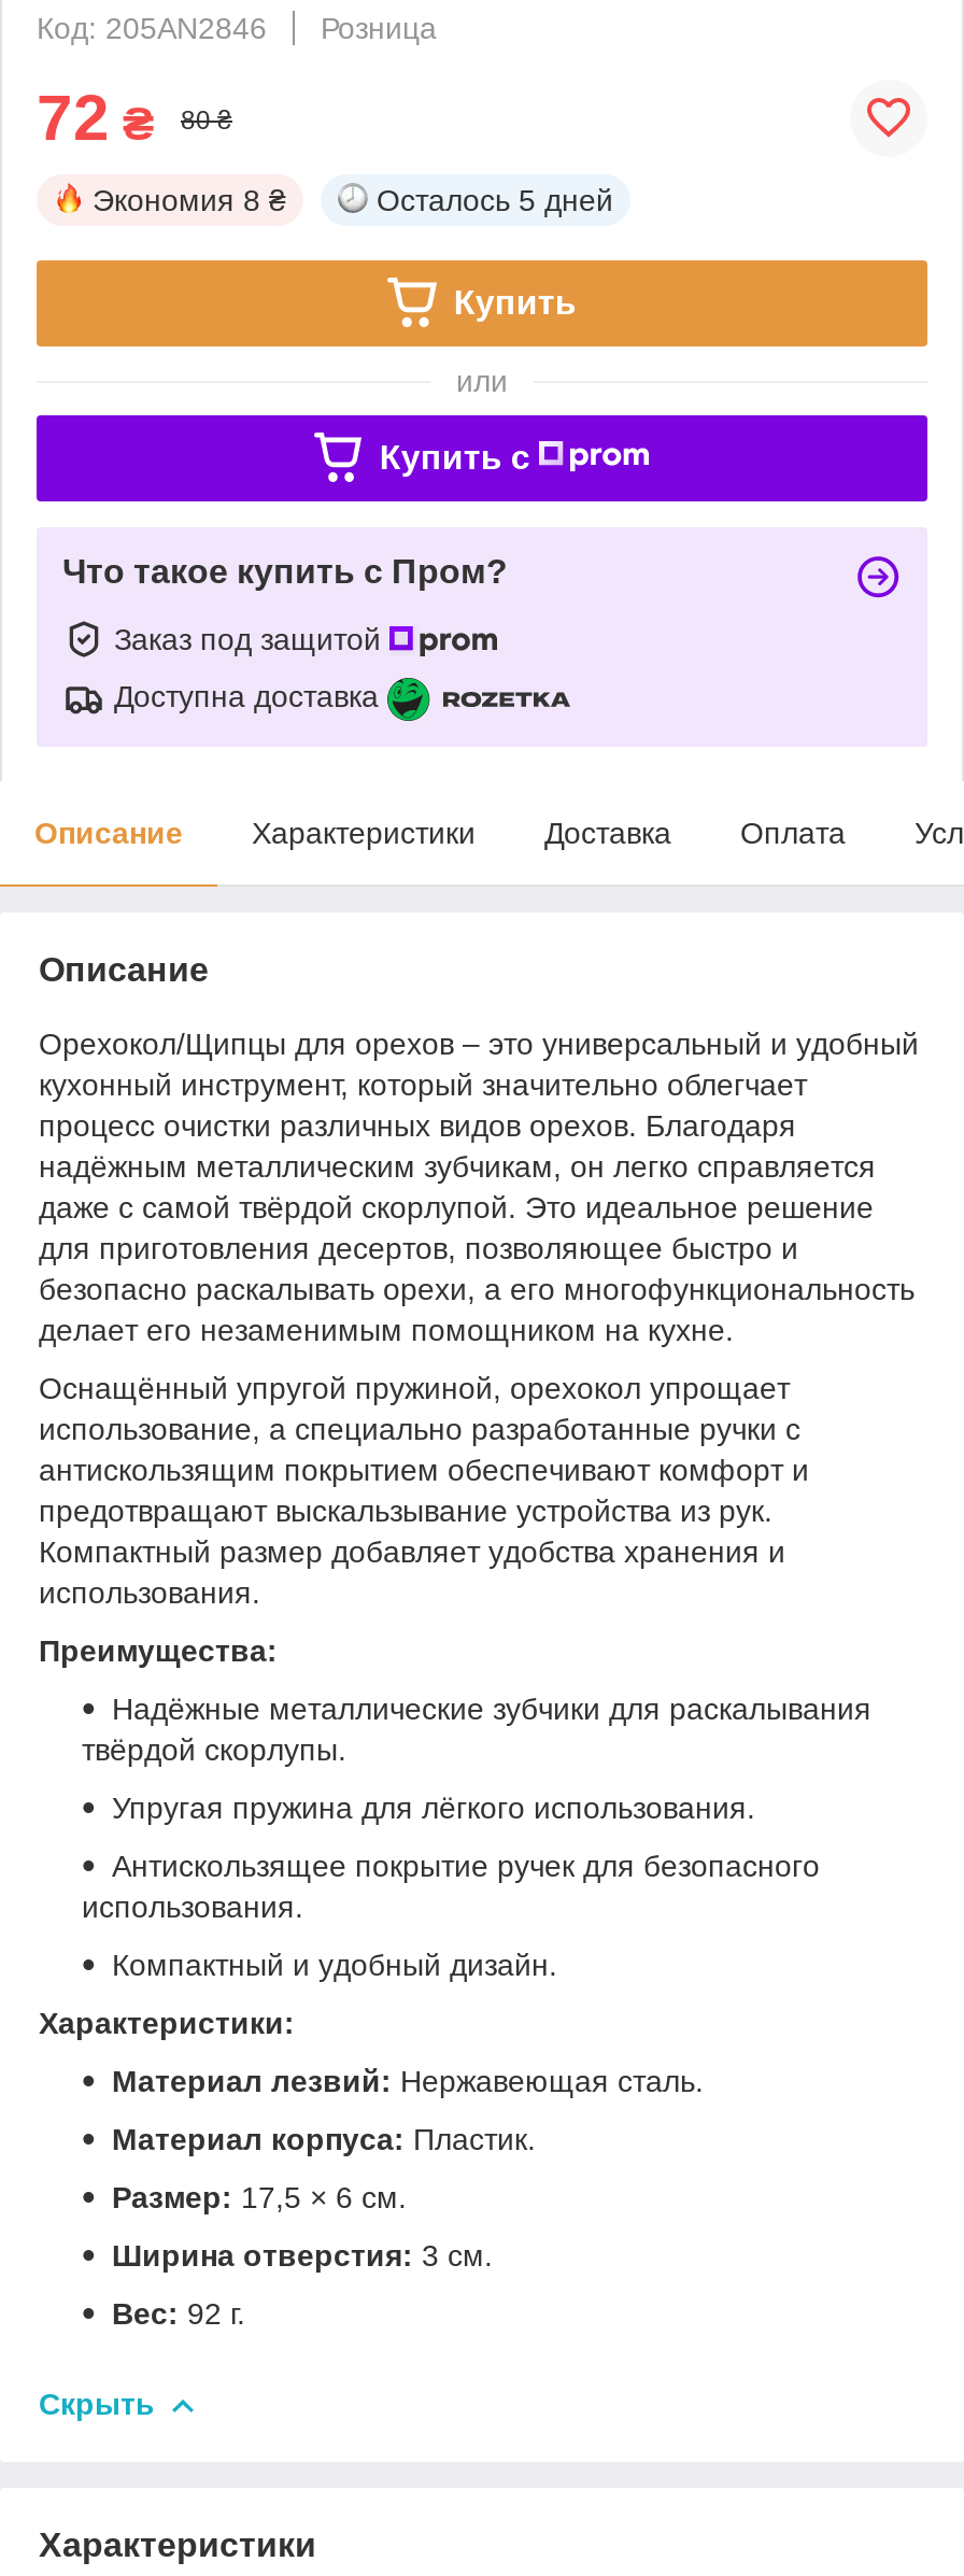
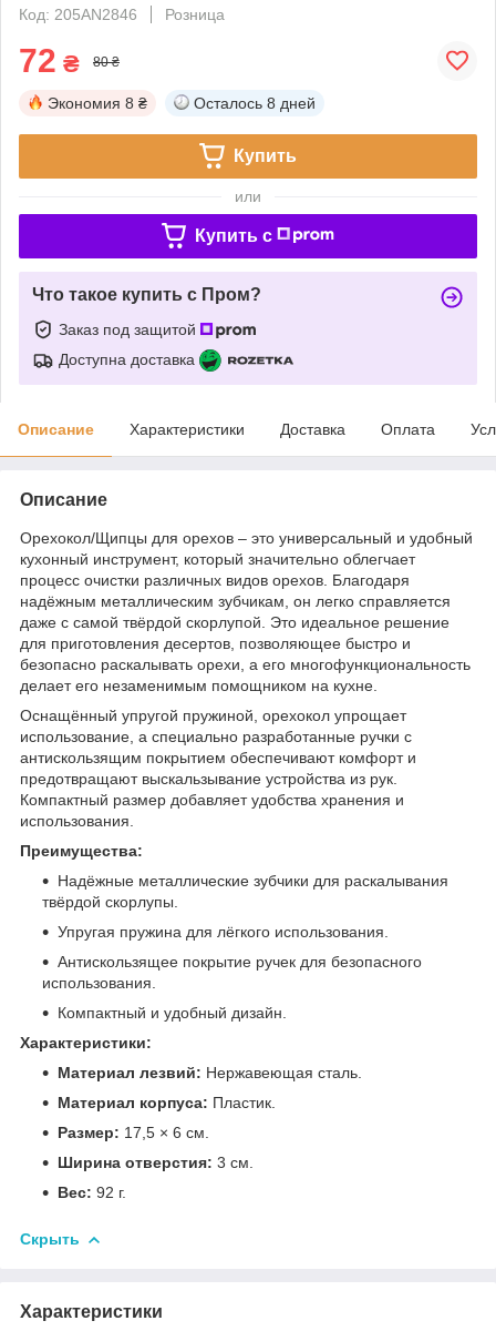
[377,182,613,217] Осталось 5 дней -> [194,94,316,112] Осталось 8 дней

